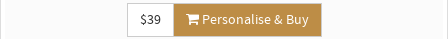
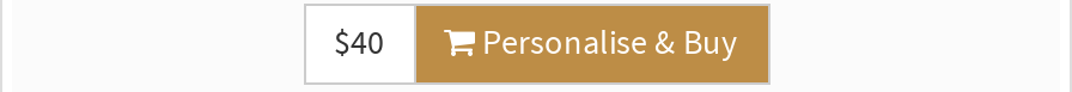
[139,11,160,29] $39 -> [334,23,384,66] $40

